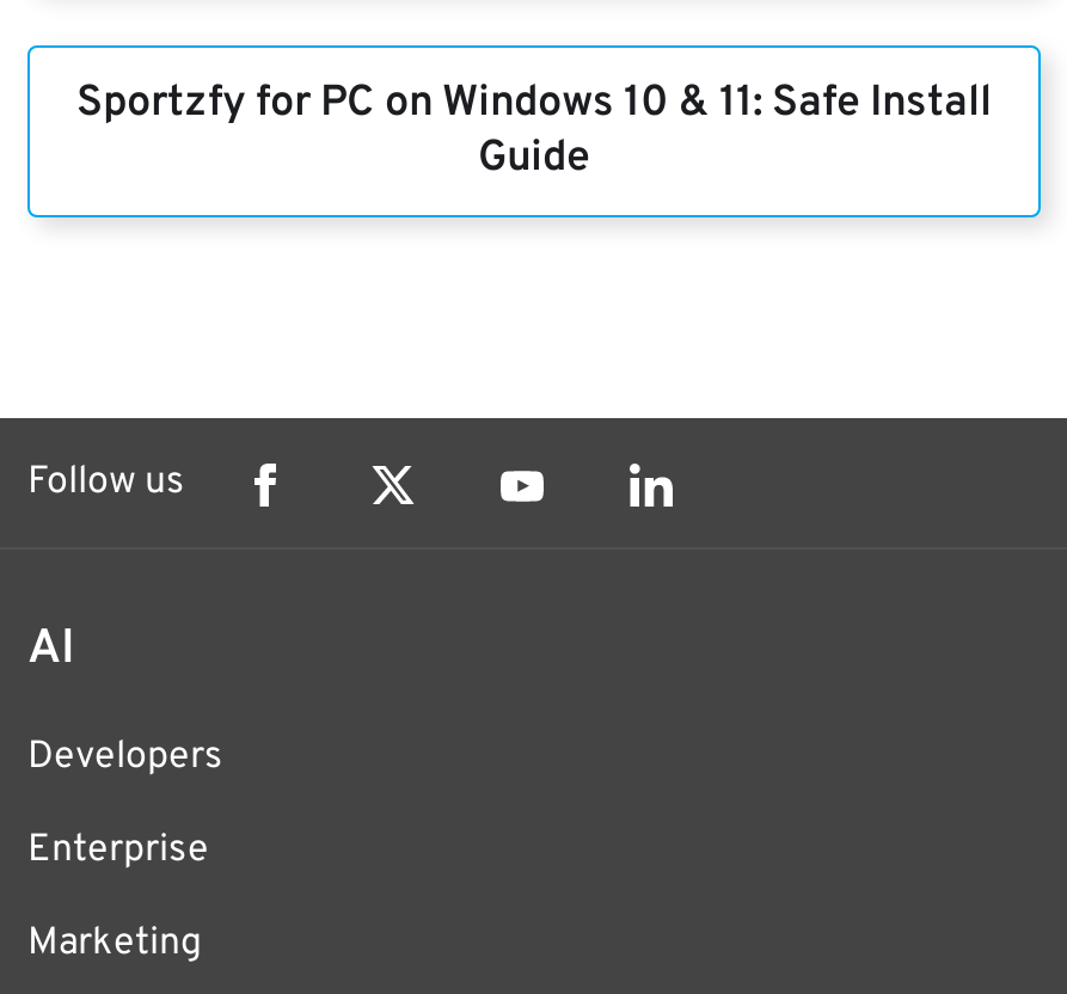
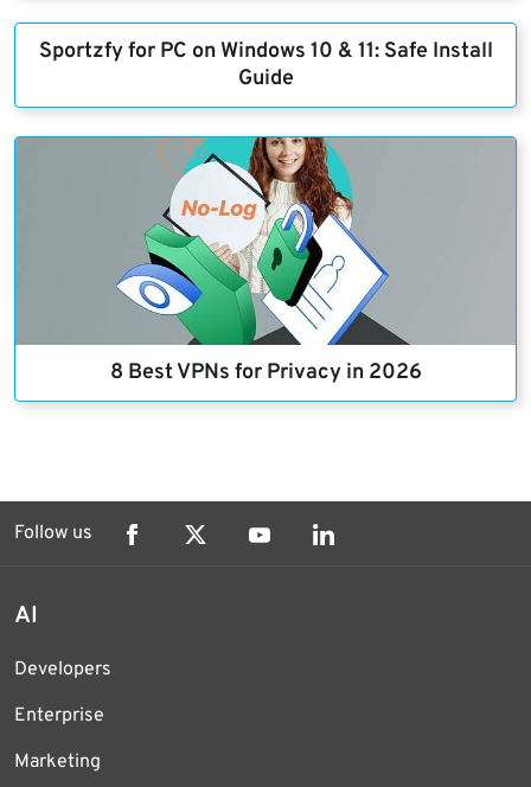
none -> [13,135,519,386] [image] | 8 Best VPNs for Privacy in 2026

